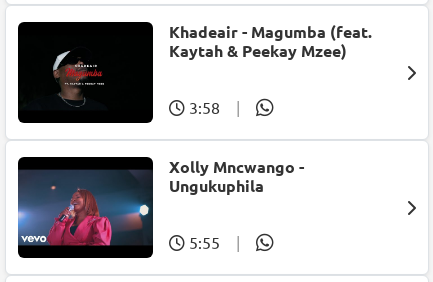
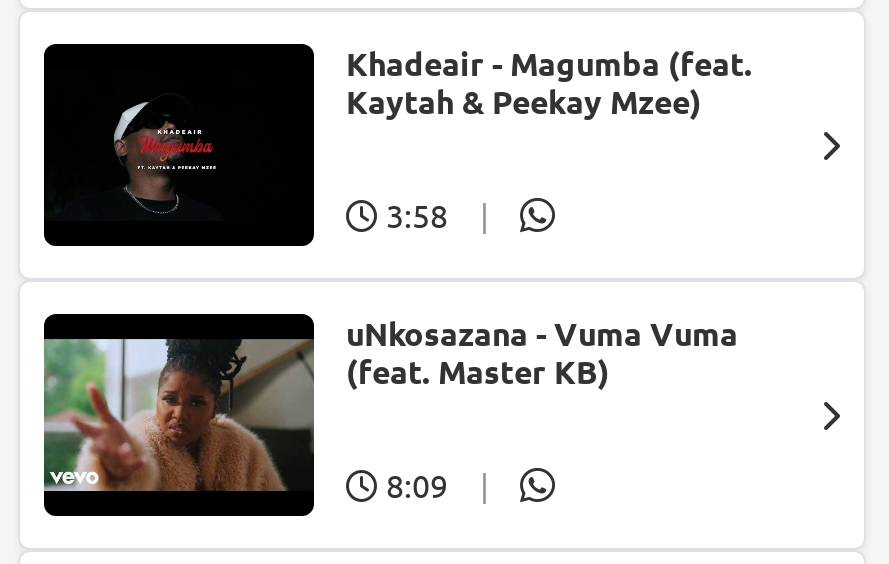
[17,156,304,246] [image] | Xolly Mncwango - | Ungukuphila -> [42,313,738,492] [image] | uNkosazana - Vuma Vuma | (feat. Master KB)
[189,232,220,252] 5:55 -> [386,465,448,505] 8:09

